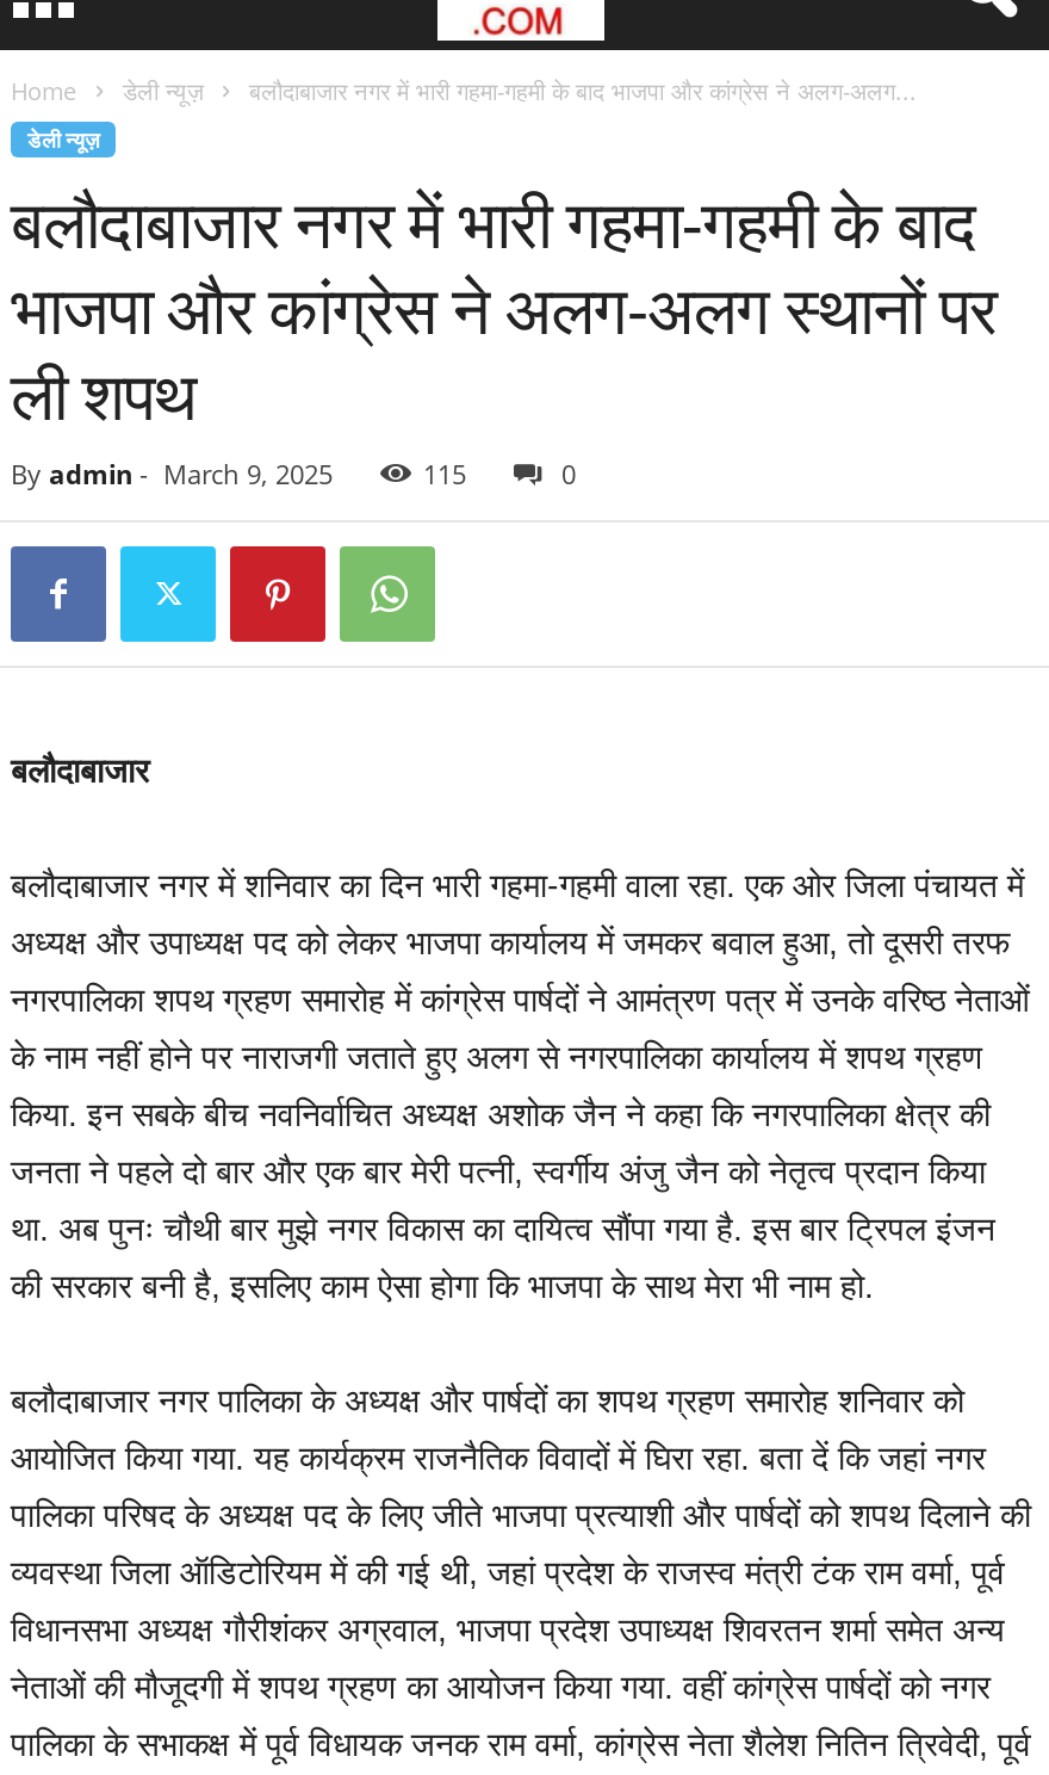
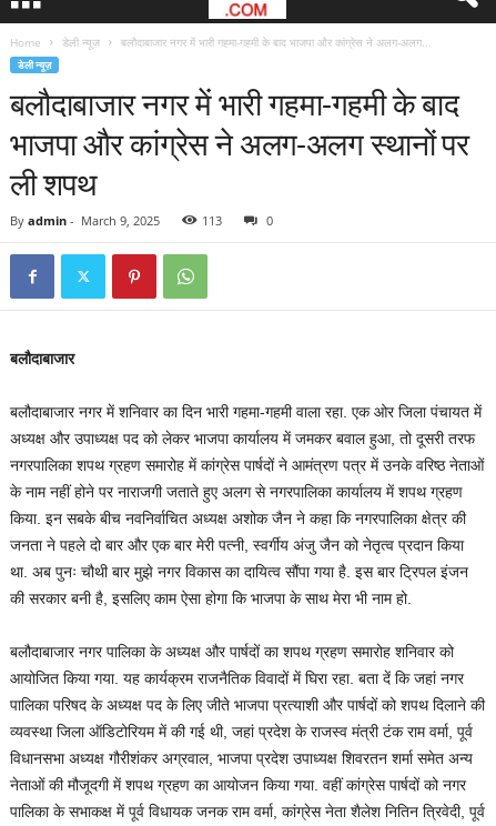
[423,456,466,491] 115 -> [202,212,222,229] 113

